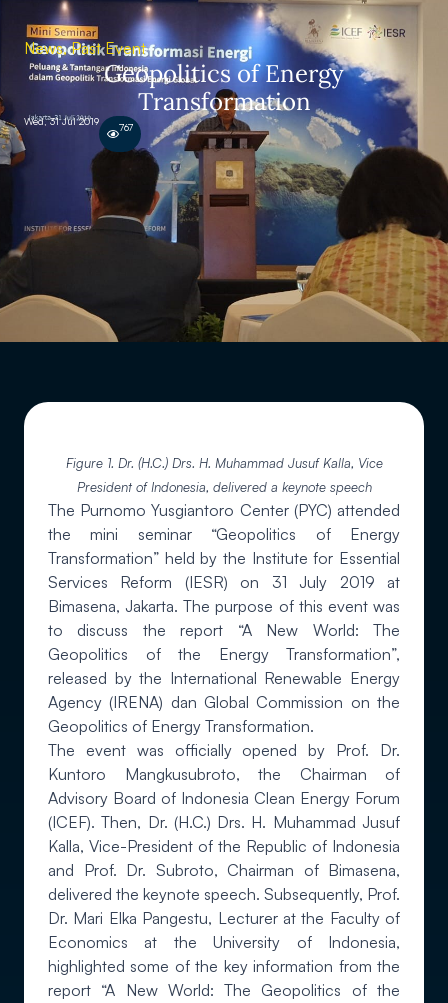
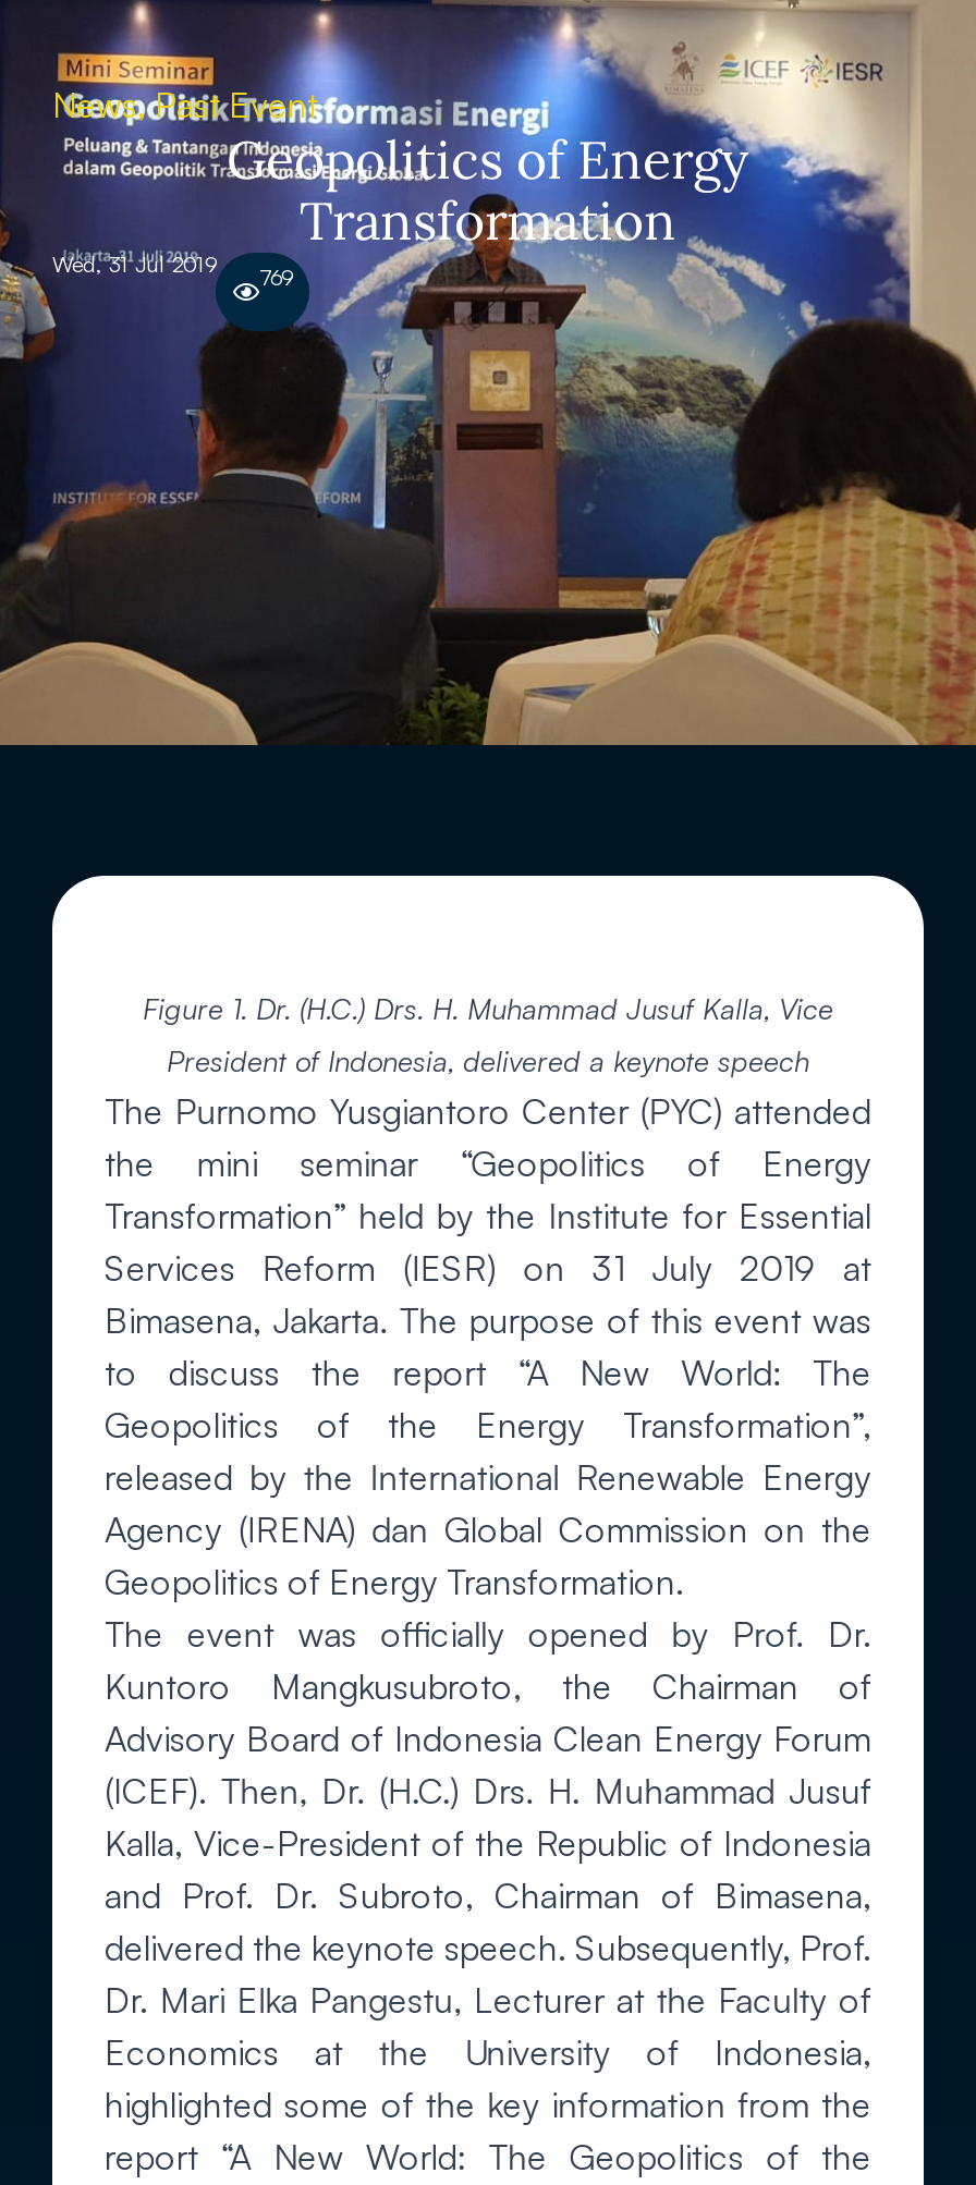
[119,121,133,133] 767 -> [259,264,292,290] 769

